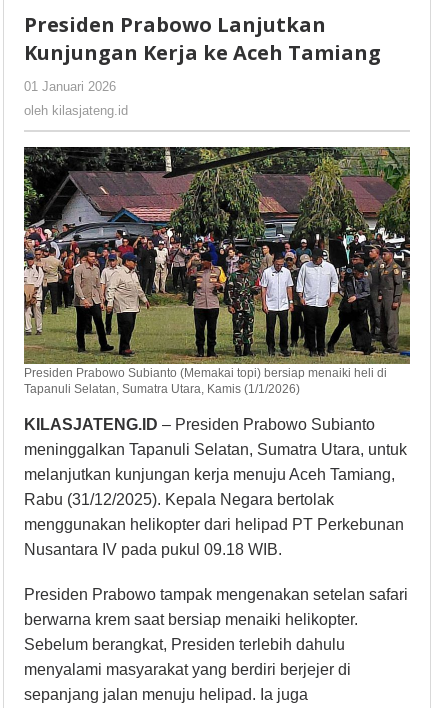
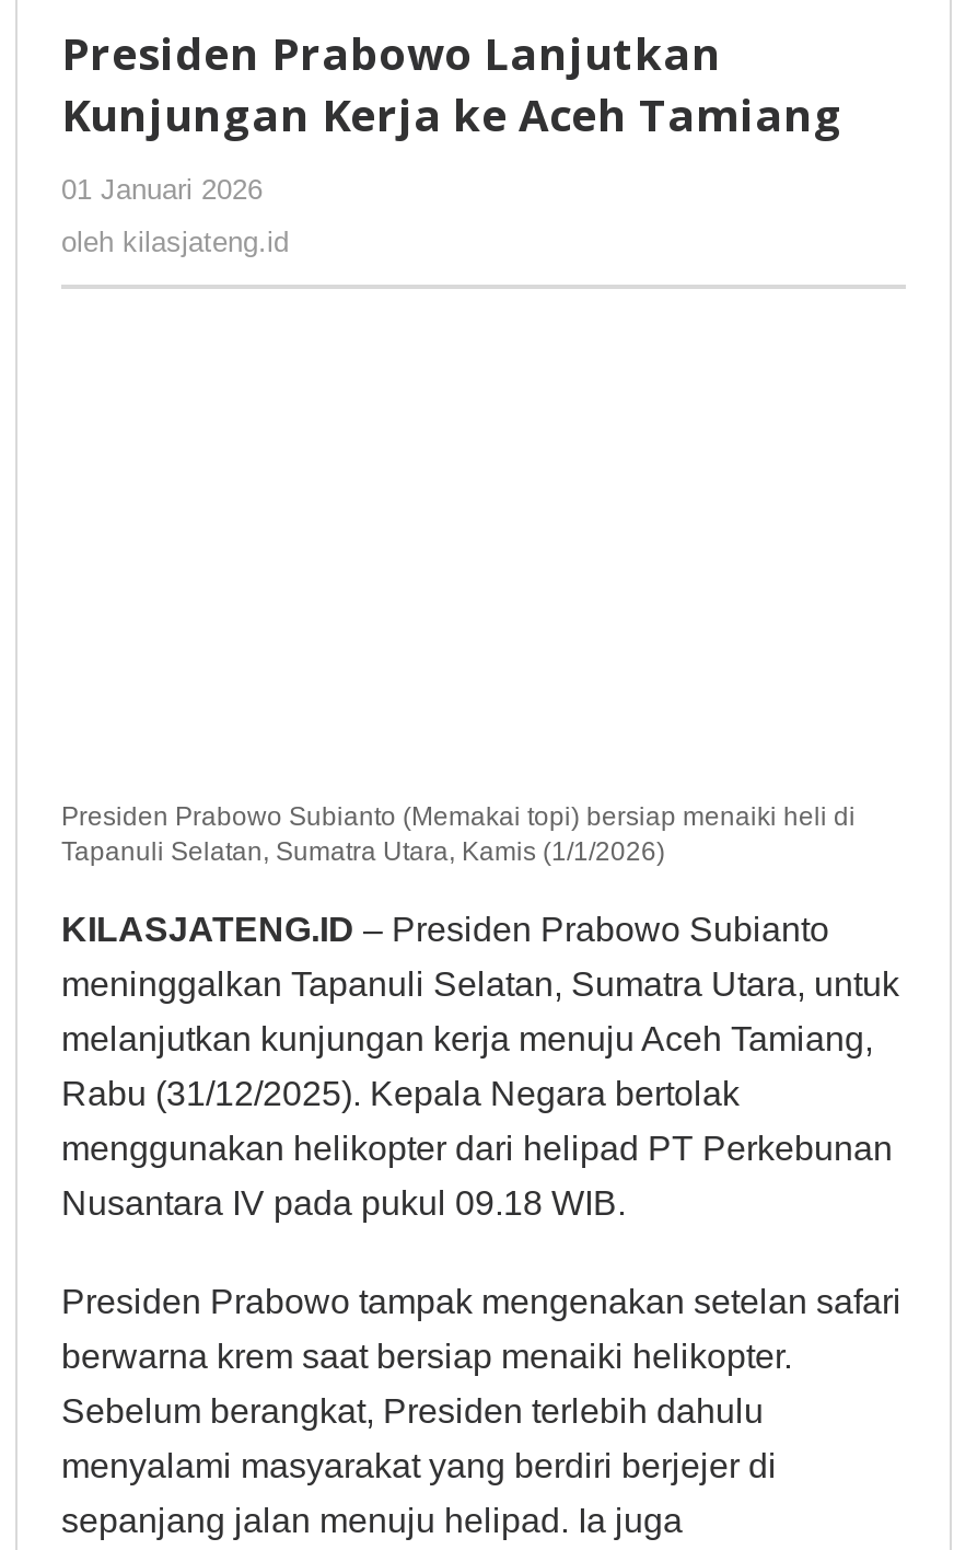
[23,146,411,365] [image] -> none

